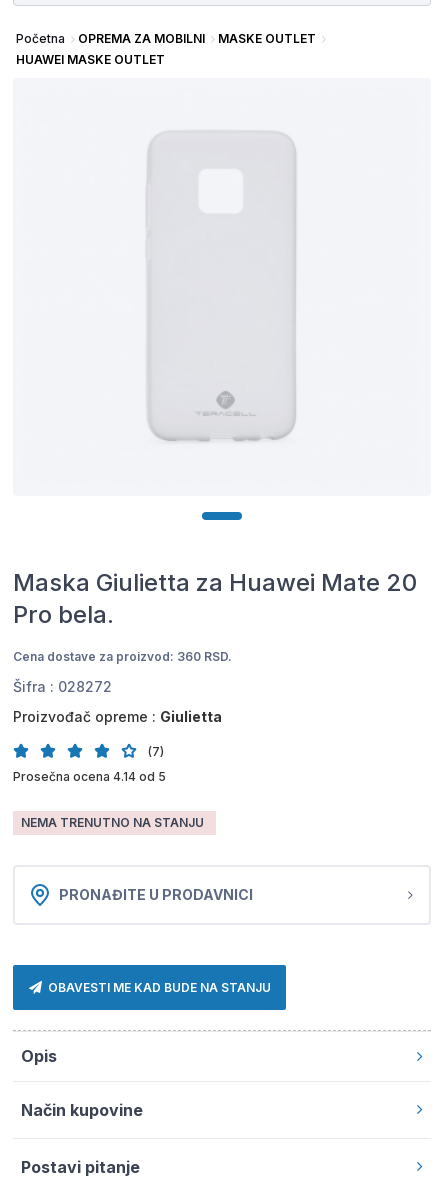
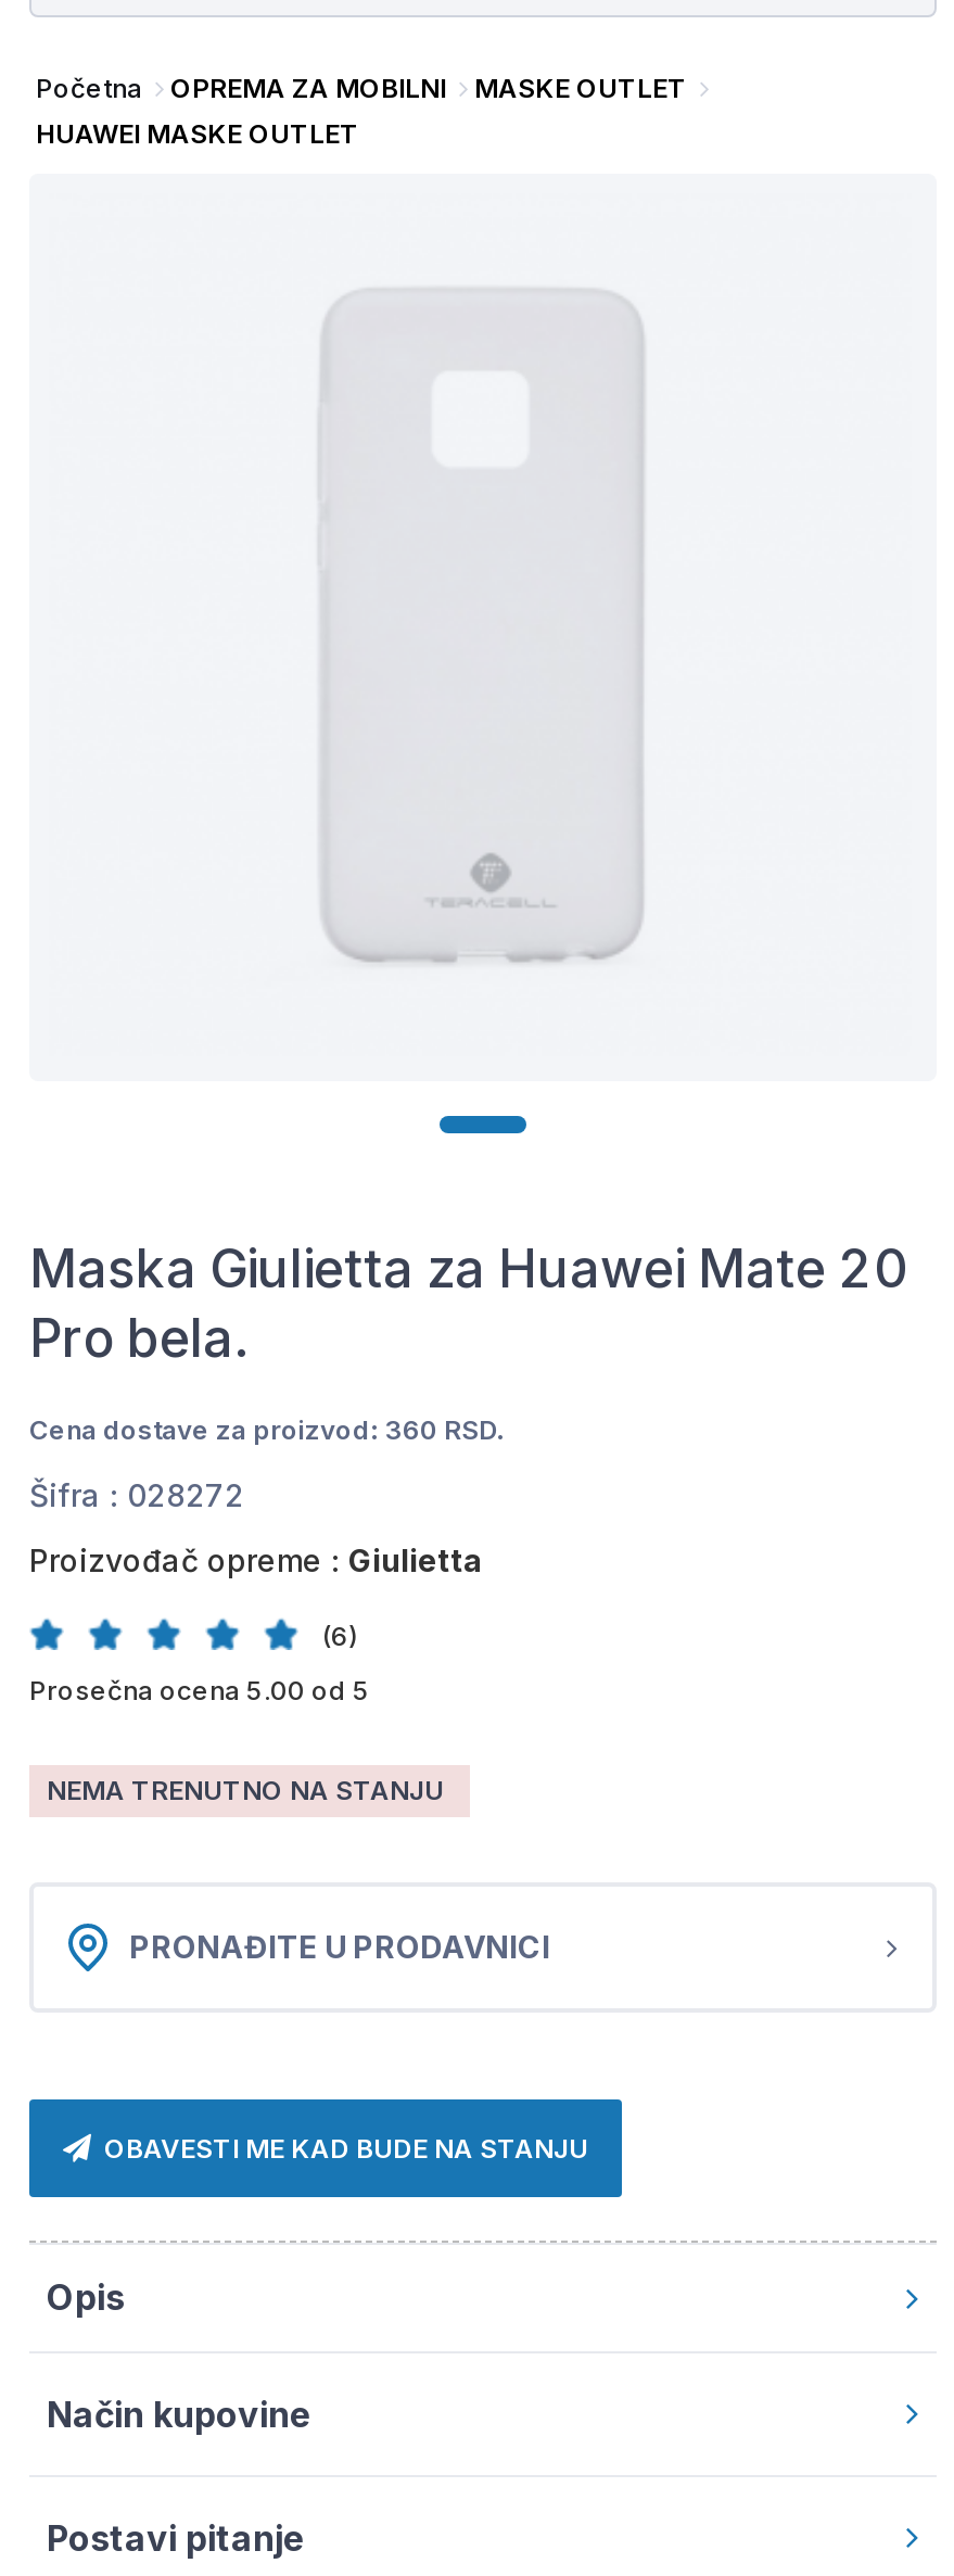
[148,744,164,759] (7) -> [322,1620,357,1652] (6)
[13,769,166,784] Prosečna ocena 4.14 od 5 -> [29,1674,370,1706] Prosečna ocena 5.00 od 5

